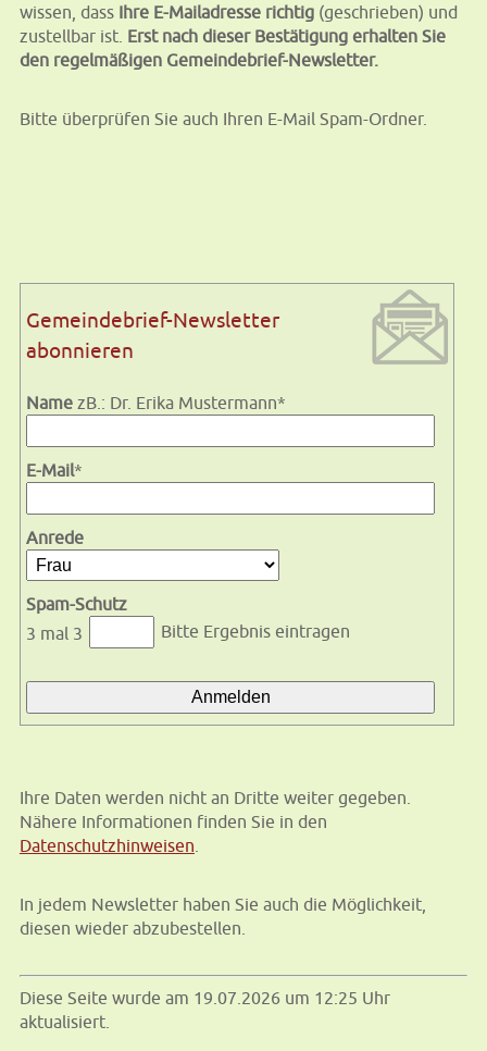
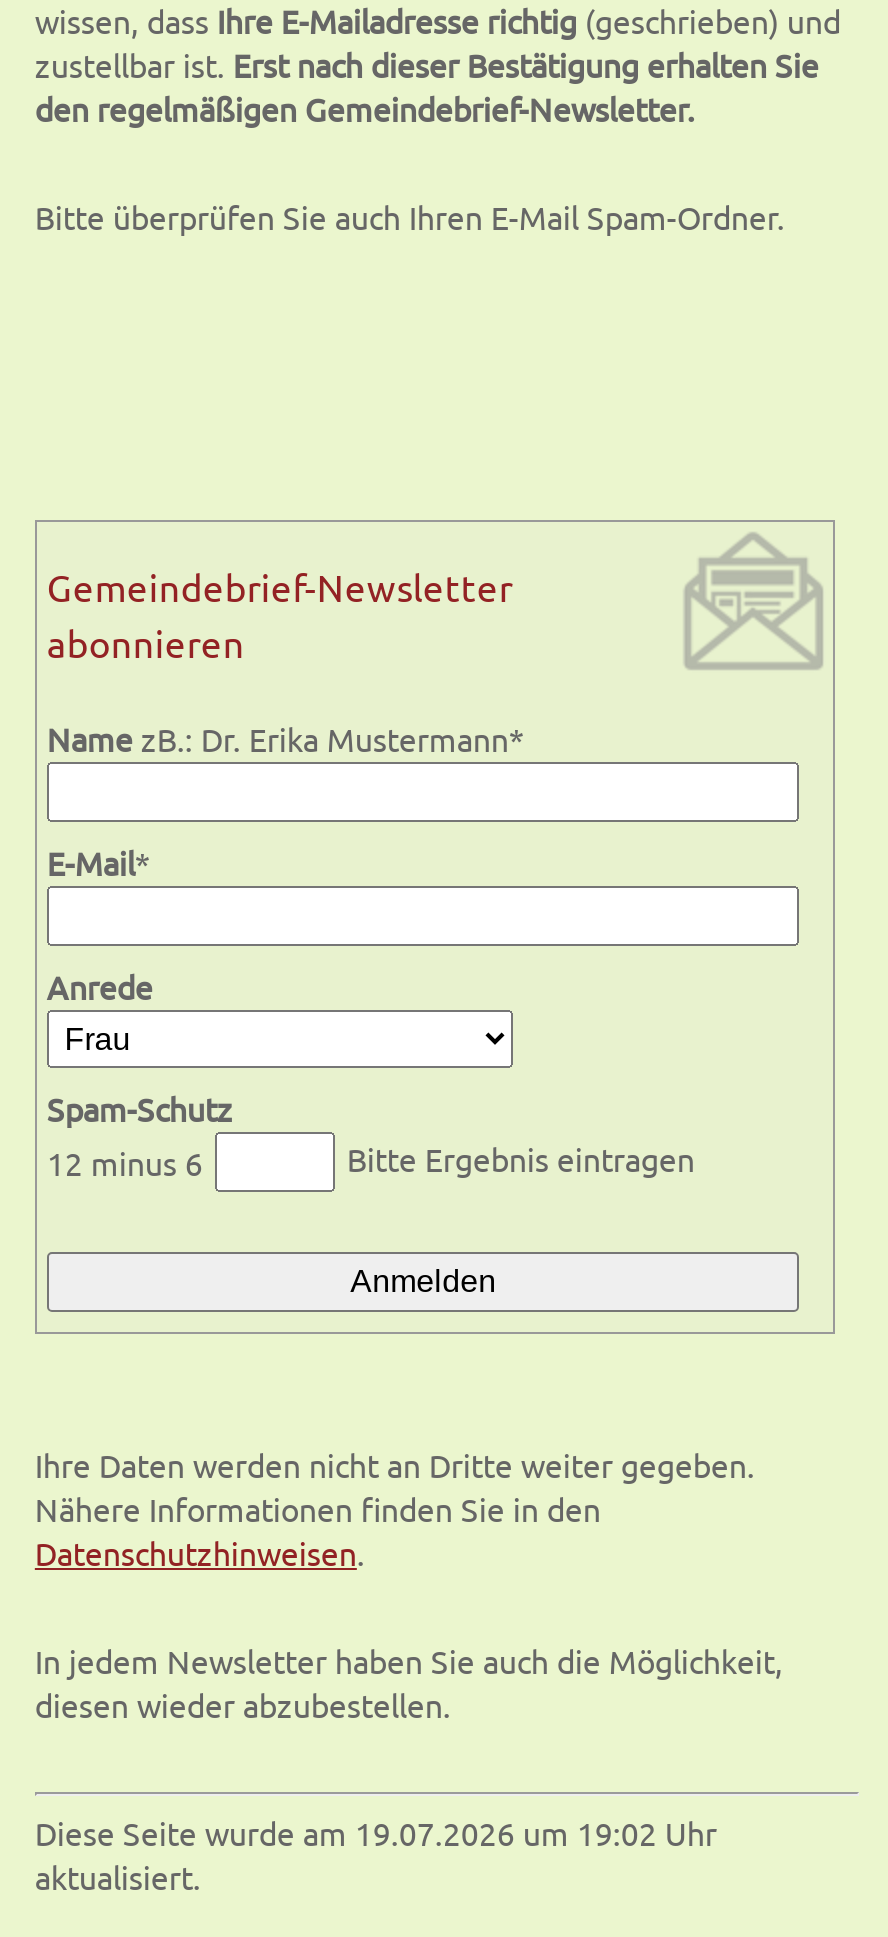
[26,624,83,643] 3 mal 3 -> [47,1147,203,1183] 12 minus 6
[19,988,390,1008] Diese Seite wurde am 19.07.2026 um 12:25 Uhr -> [35,1817,717,1853] Diese Seite wurde am 19.07.2026 um 19:02 Uhr

